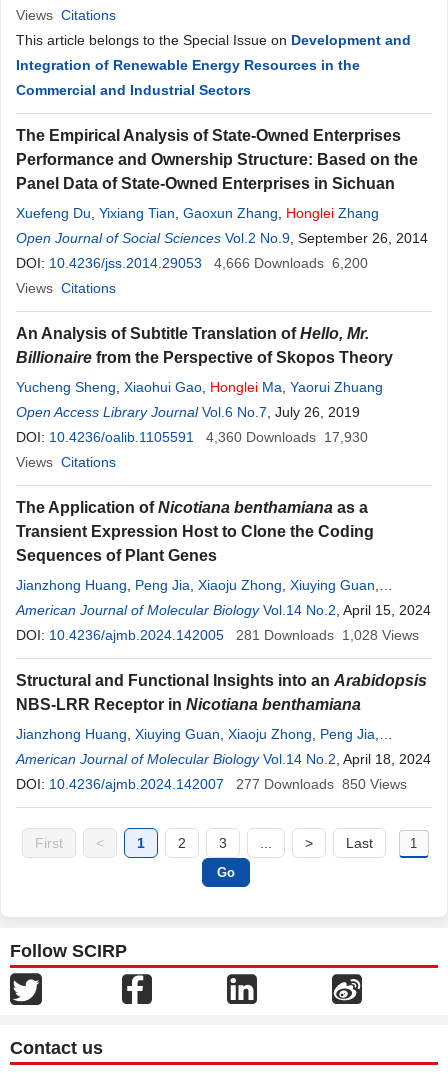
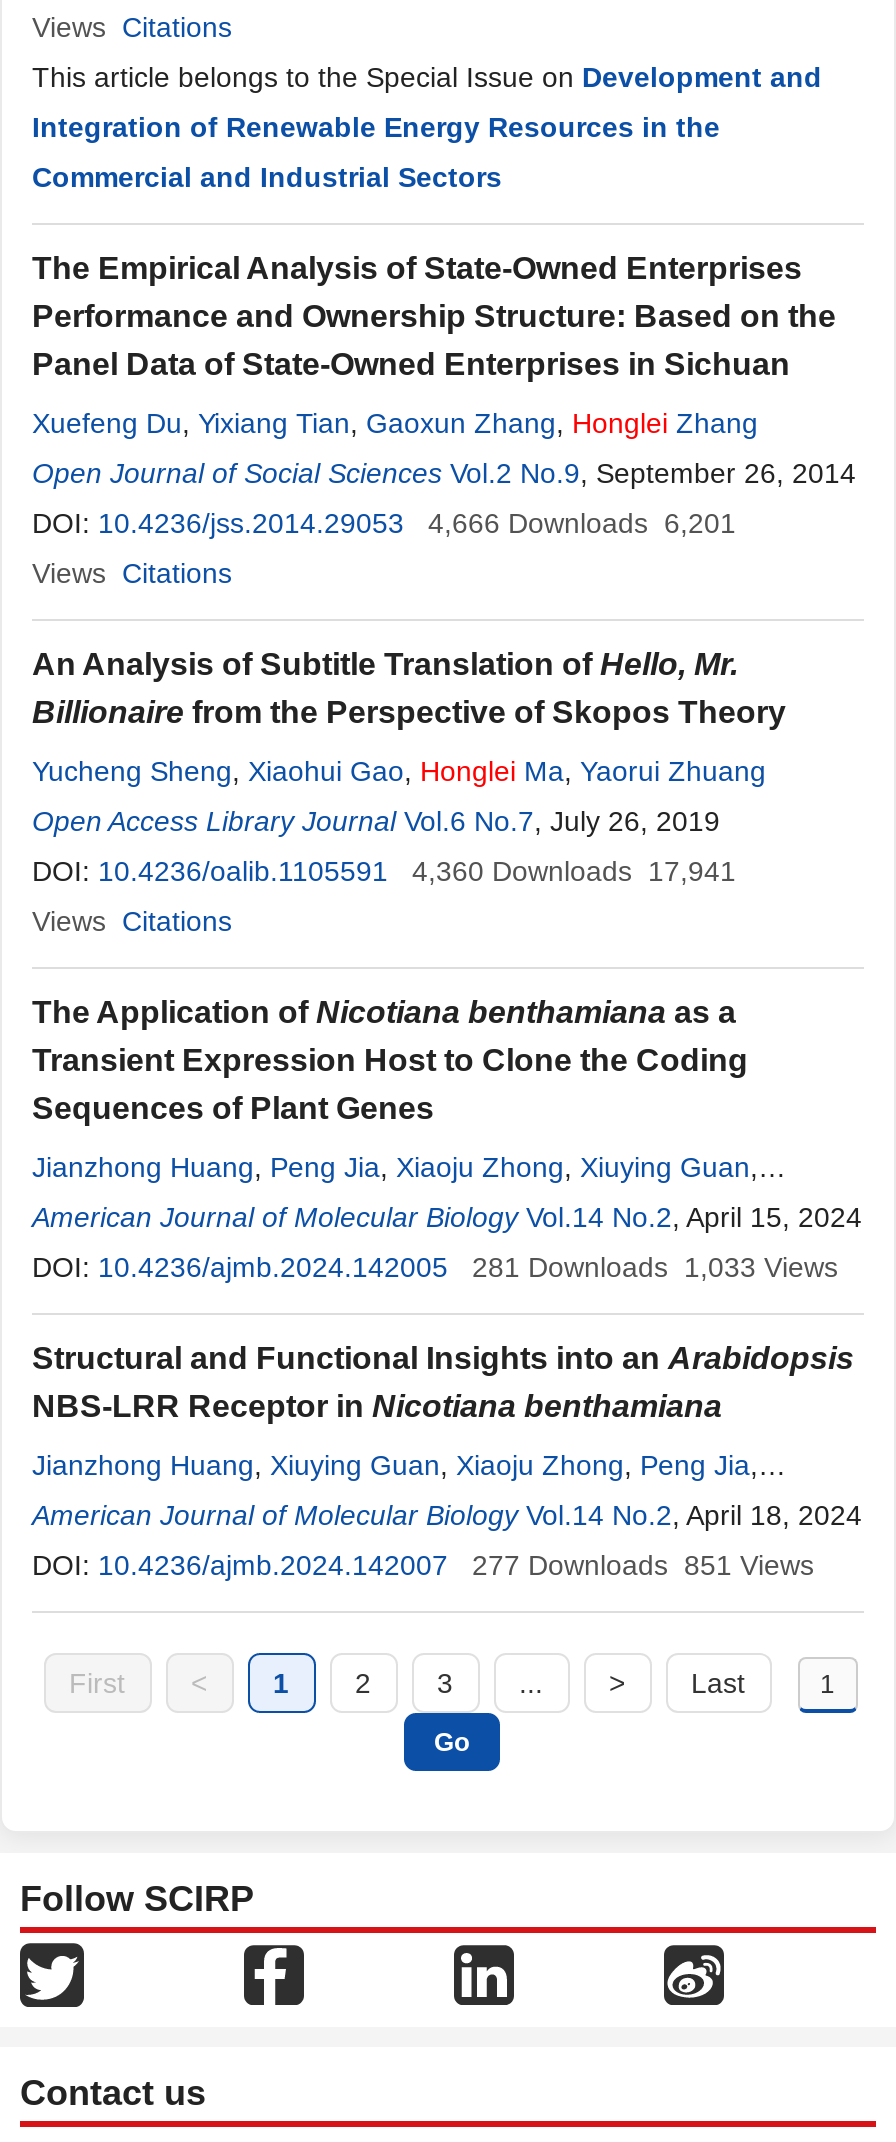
[16,255,368,271] DOI: 10.4236/jss.2014.29053 4,666 Downloads 6,200 -> [32,507,736,539] DOI: 10.4236/jss.2014.29053 4,666 Downloads 6,201
[16,429,368,445] DOI: 10.4236/oalib.1105591 4,360 Downloads 17,930 -> [32,855,736,887] DOI: 10.4236/oalib.1105591 4,360 Downloads 17,941
[236,627,419,643] 281 Downloads 1,028 Views -> [472,1251,838,1283] 281 Downloads 1,033 Views
[236,776,407,792] 277 Downloads 850 Views -> [472,1549,814,1581] 277 Downloads 851 Views

